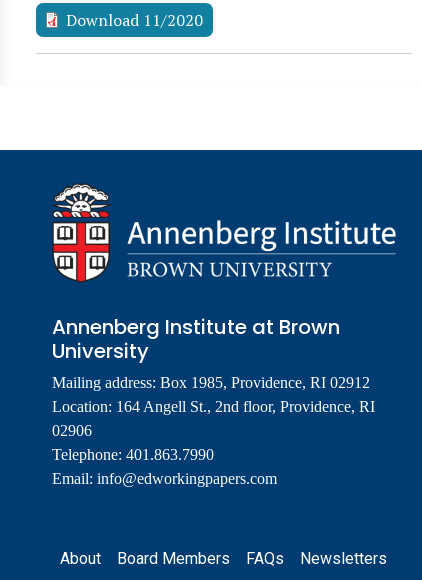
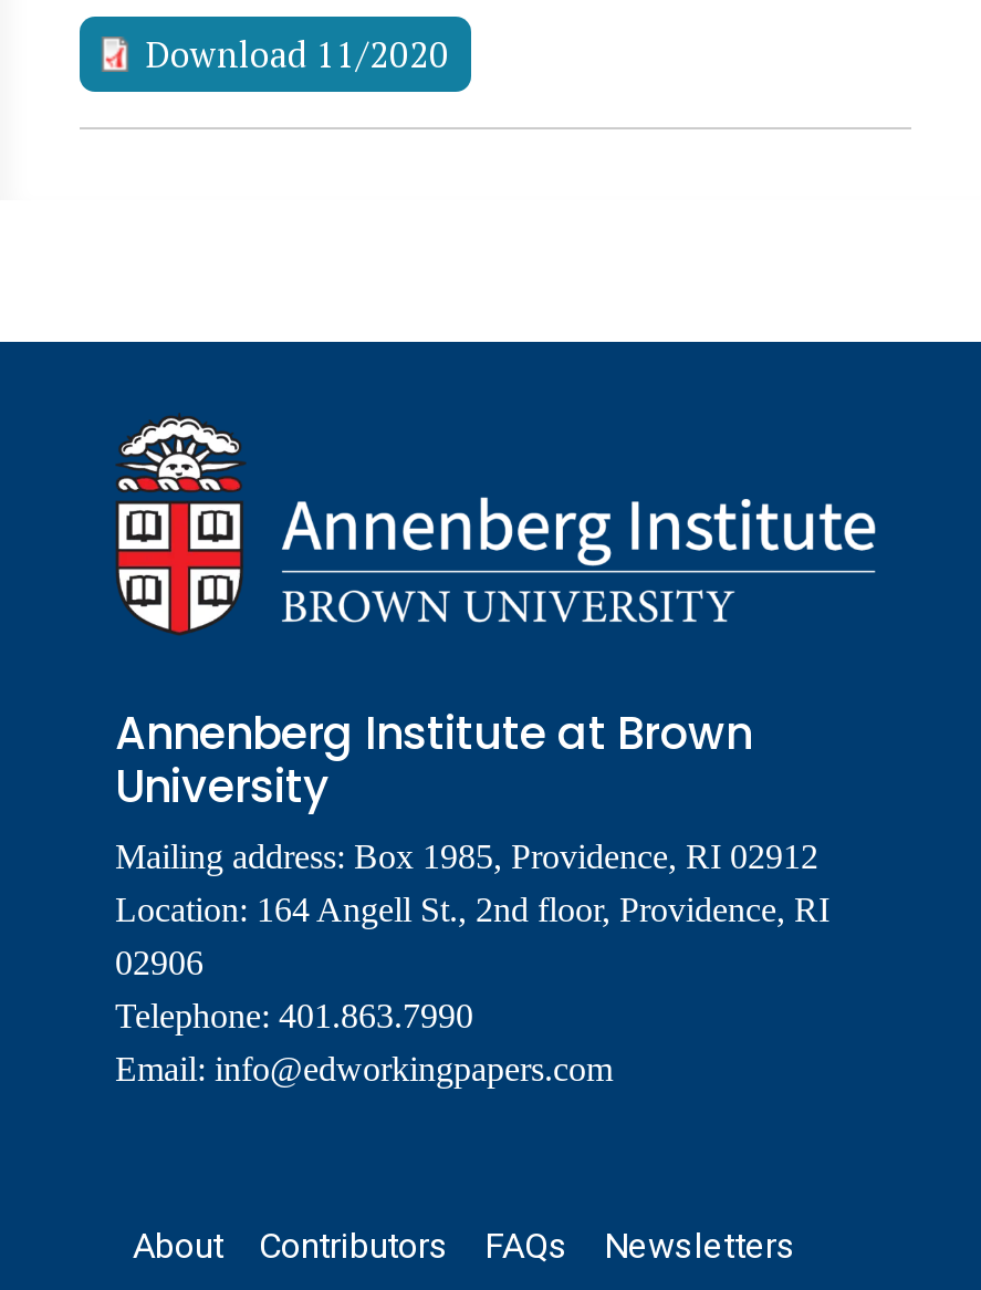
[117,549,230,568] Board Members -> [259,1225,449,1267] Contributors

